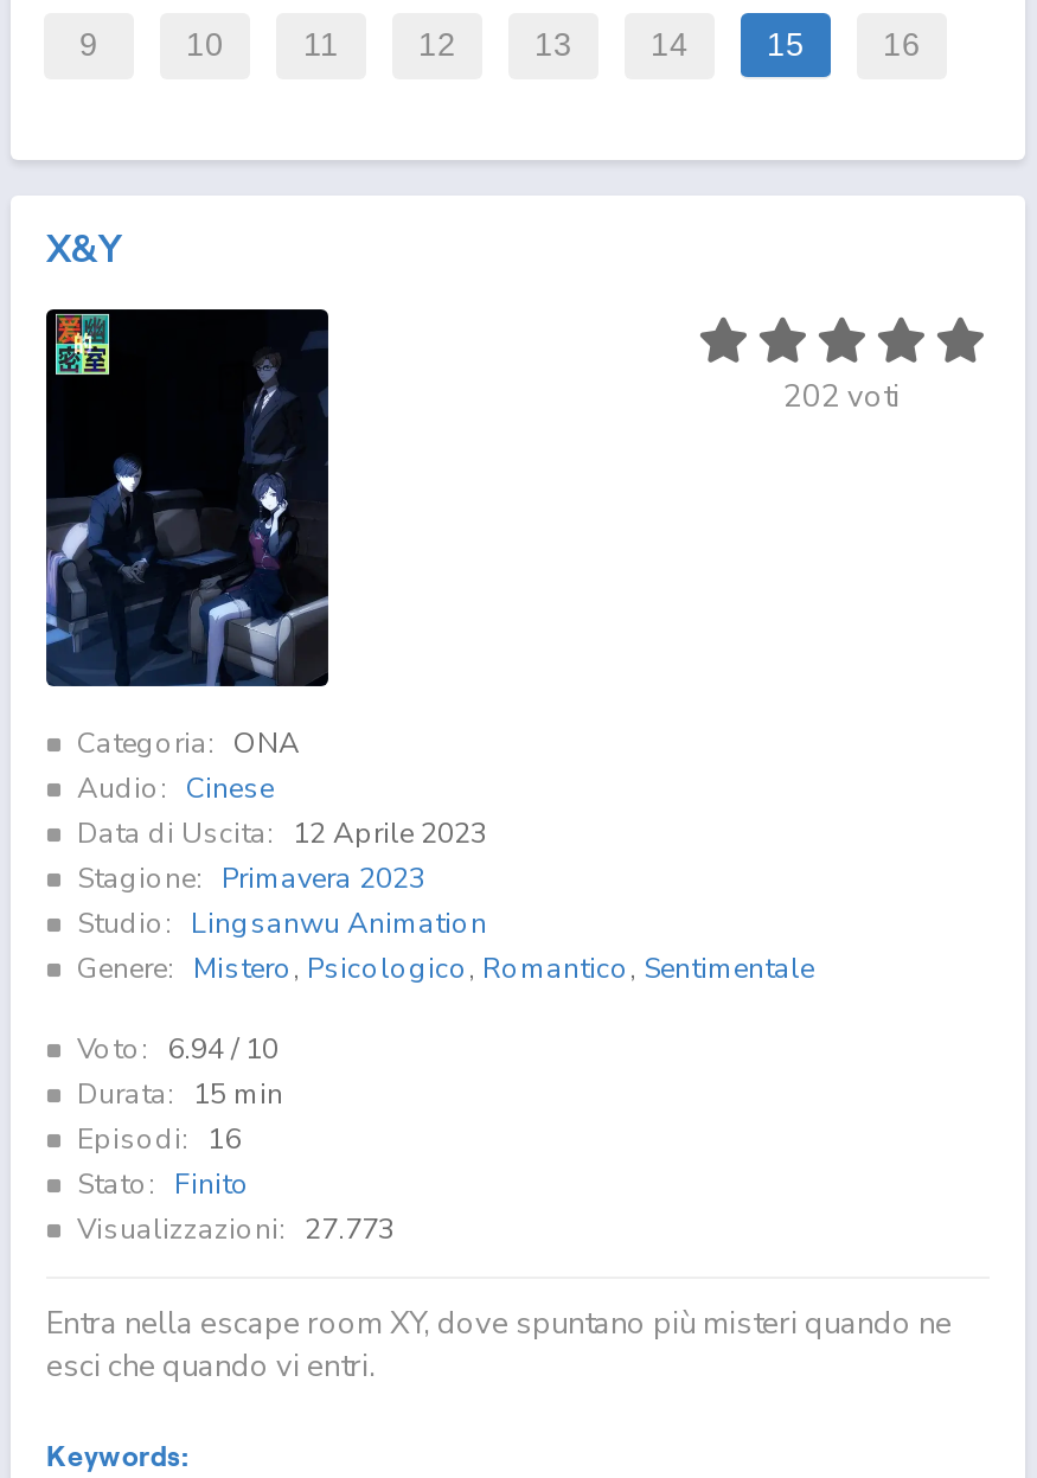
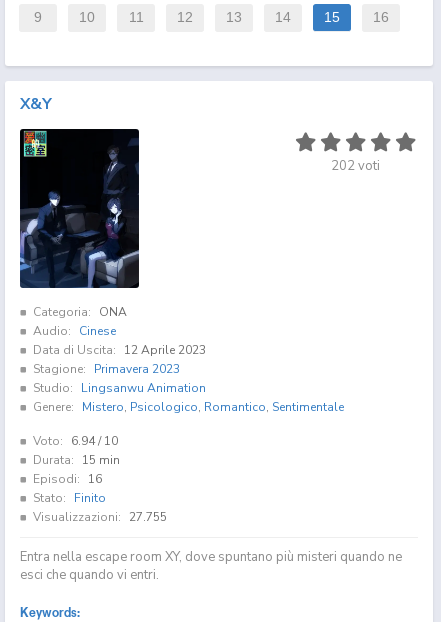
[77,1210,395,1248] Visualizzazioni: 27.773 -> [33,509,167,525] Visualizzazioni: 27.755

